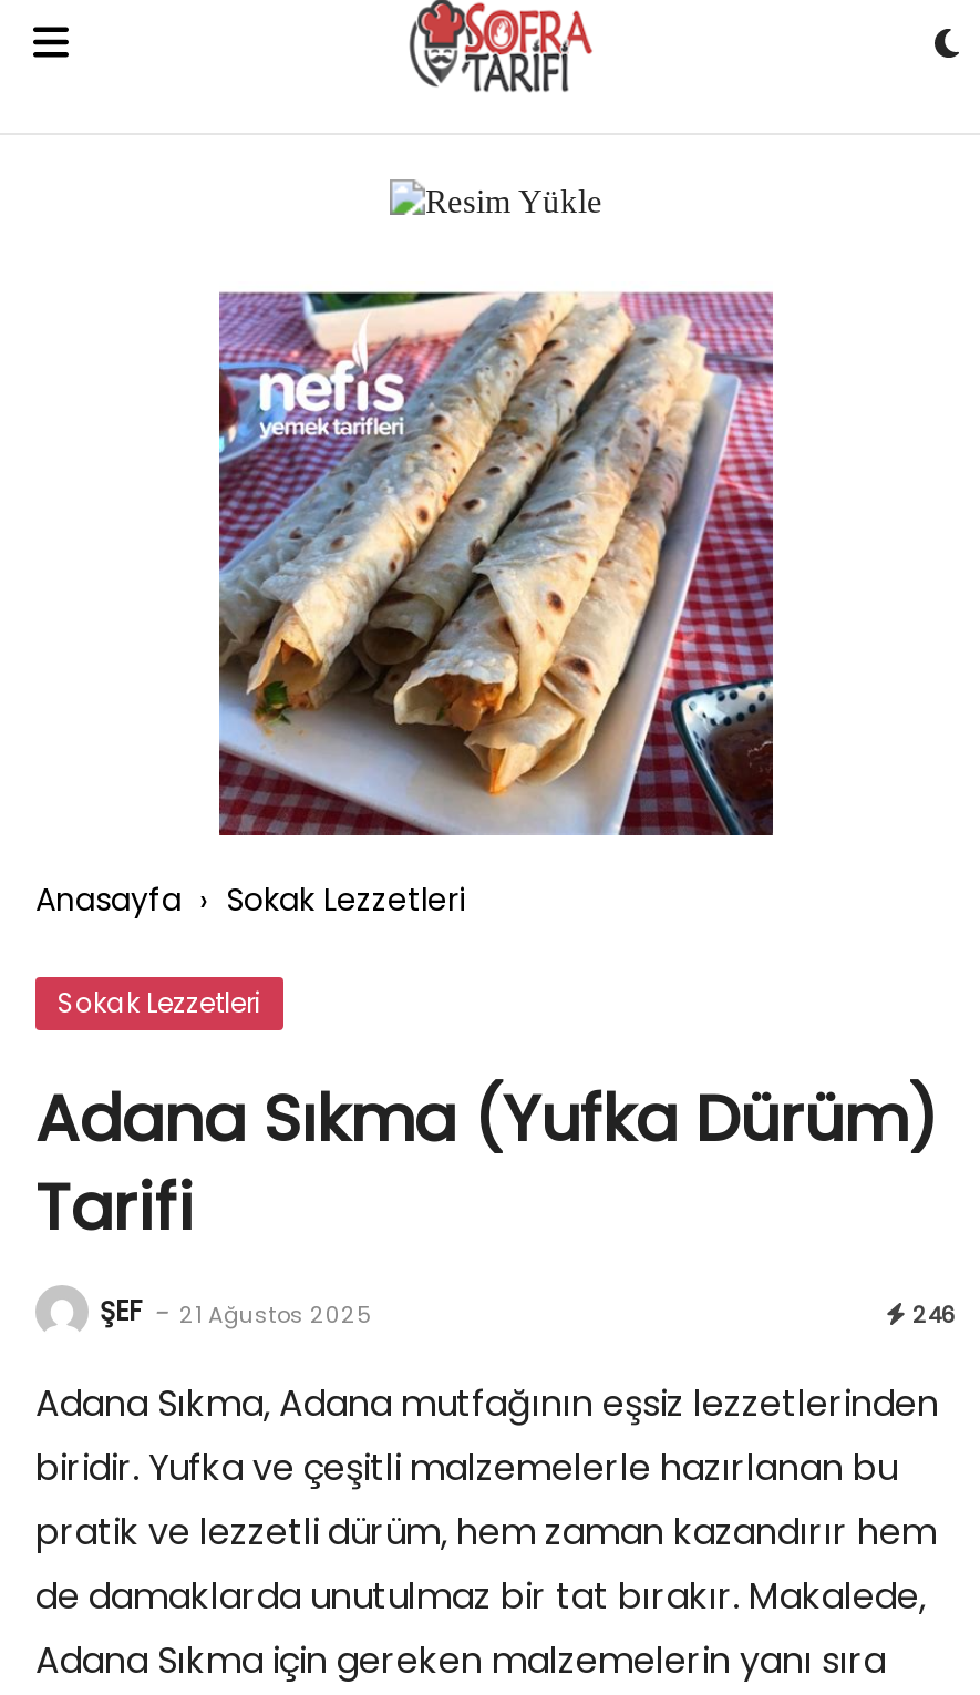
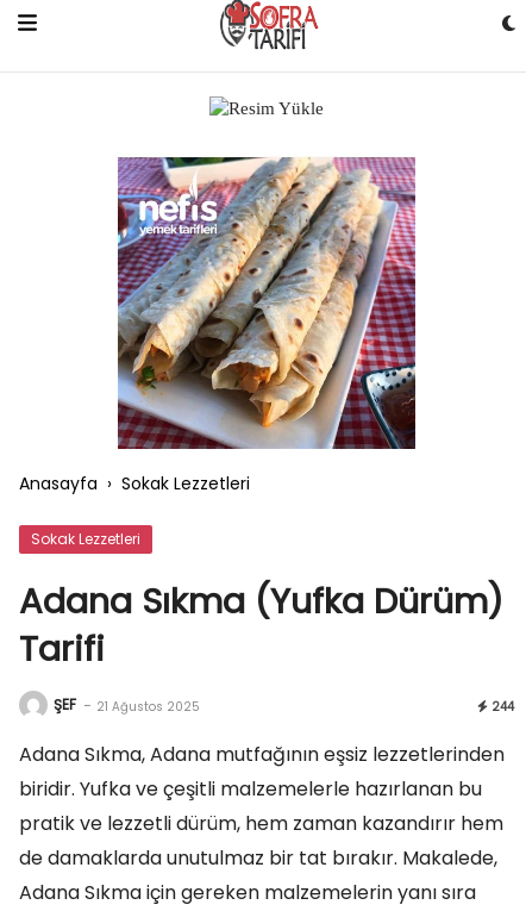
[906,1297,957,1331] 246 -> [488,697,514,715] 244

